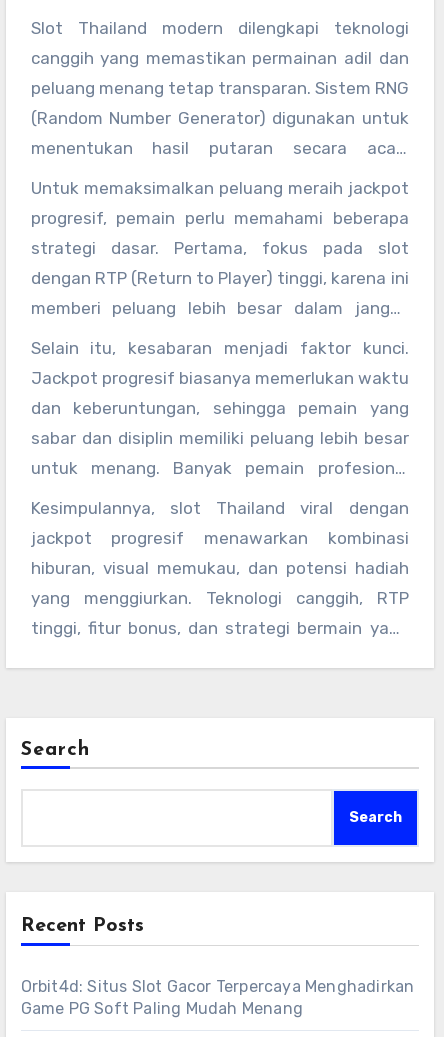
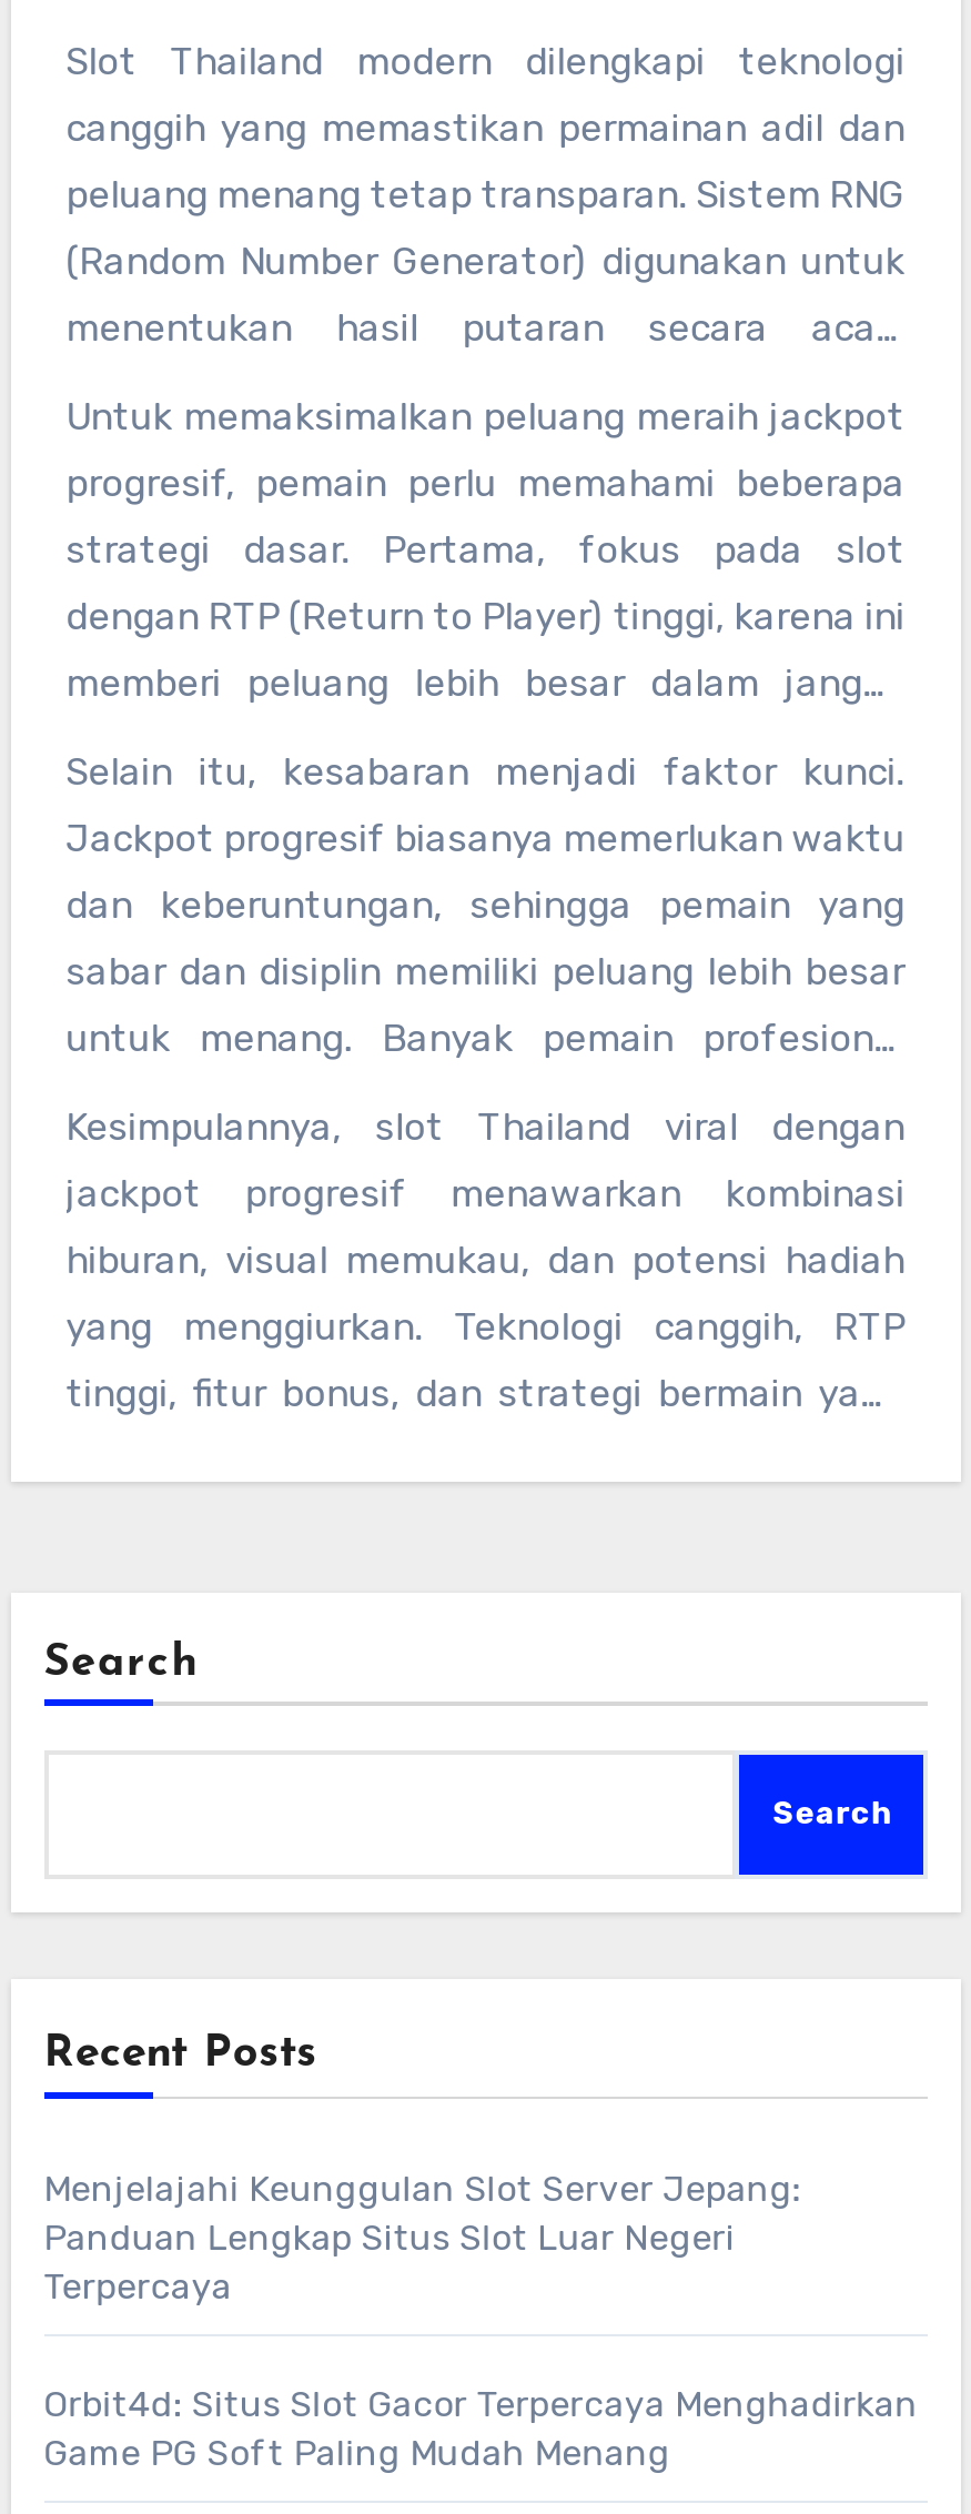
none -> [44,2168,801,2308] Menjelajahi Keunggulan Slot Server Jepang: | Panduan Lengkap Situs Slot Luar Negeri | Terpercaya

